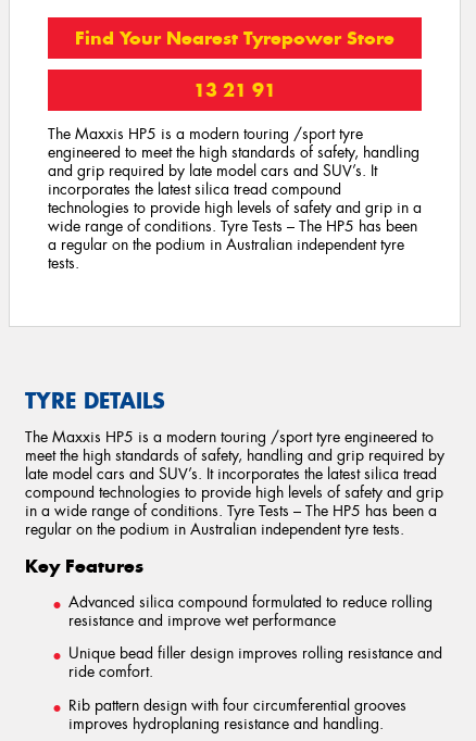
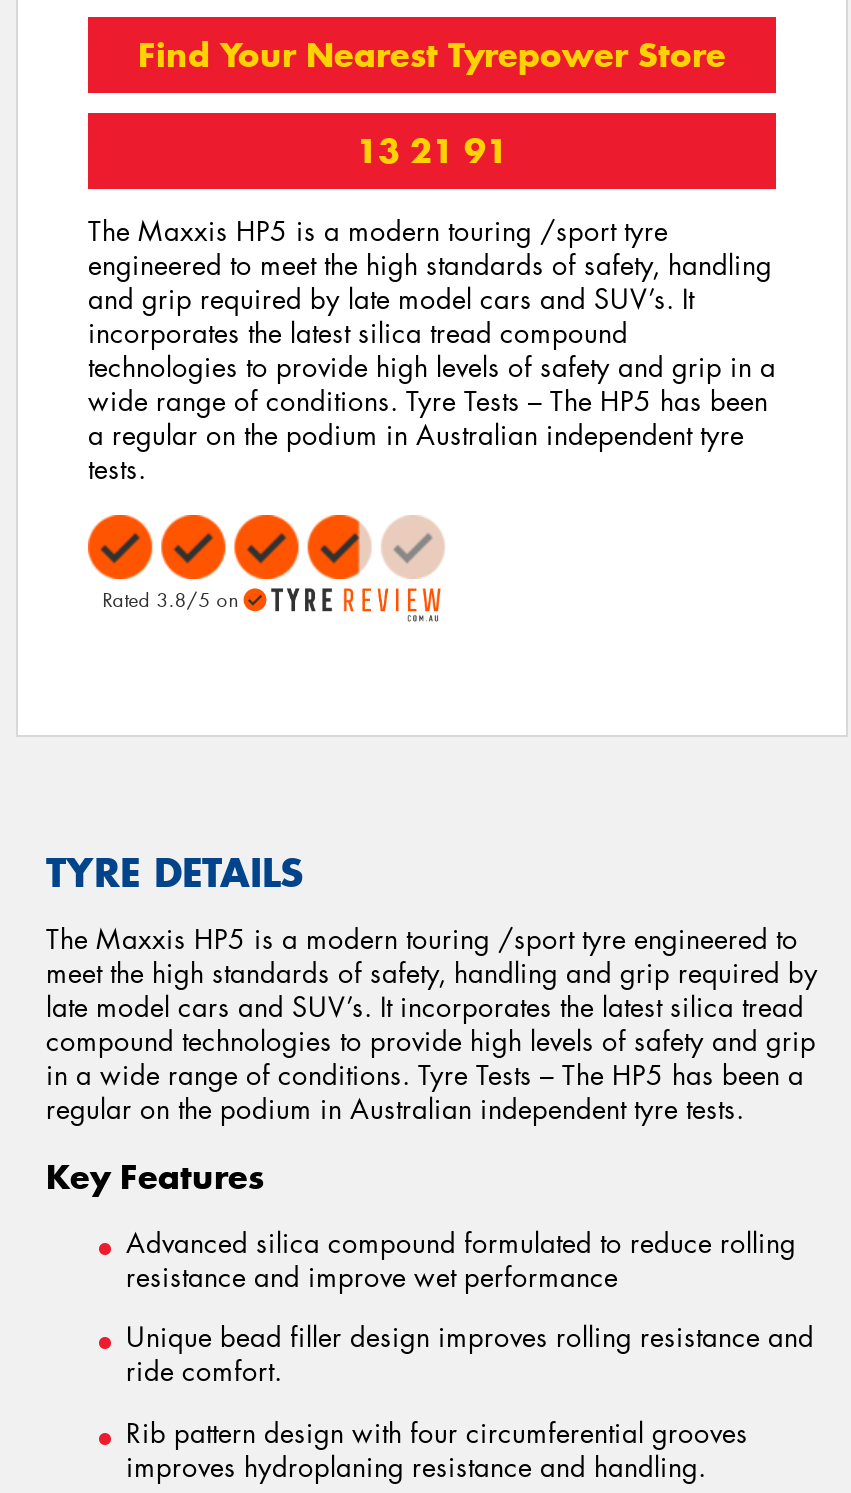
none -> [86,513,444,621] [image] | Rated 3.8/5 on

